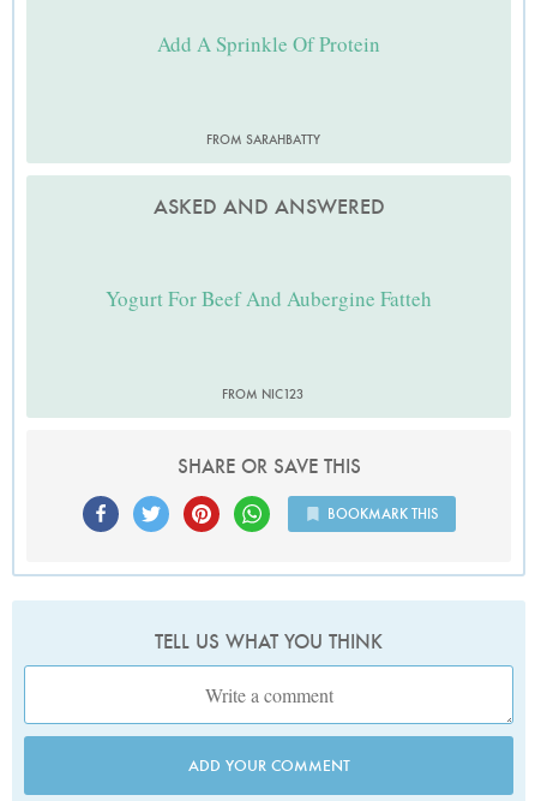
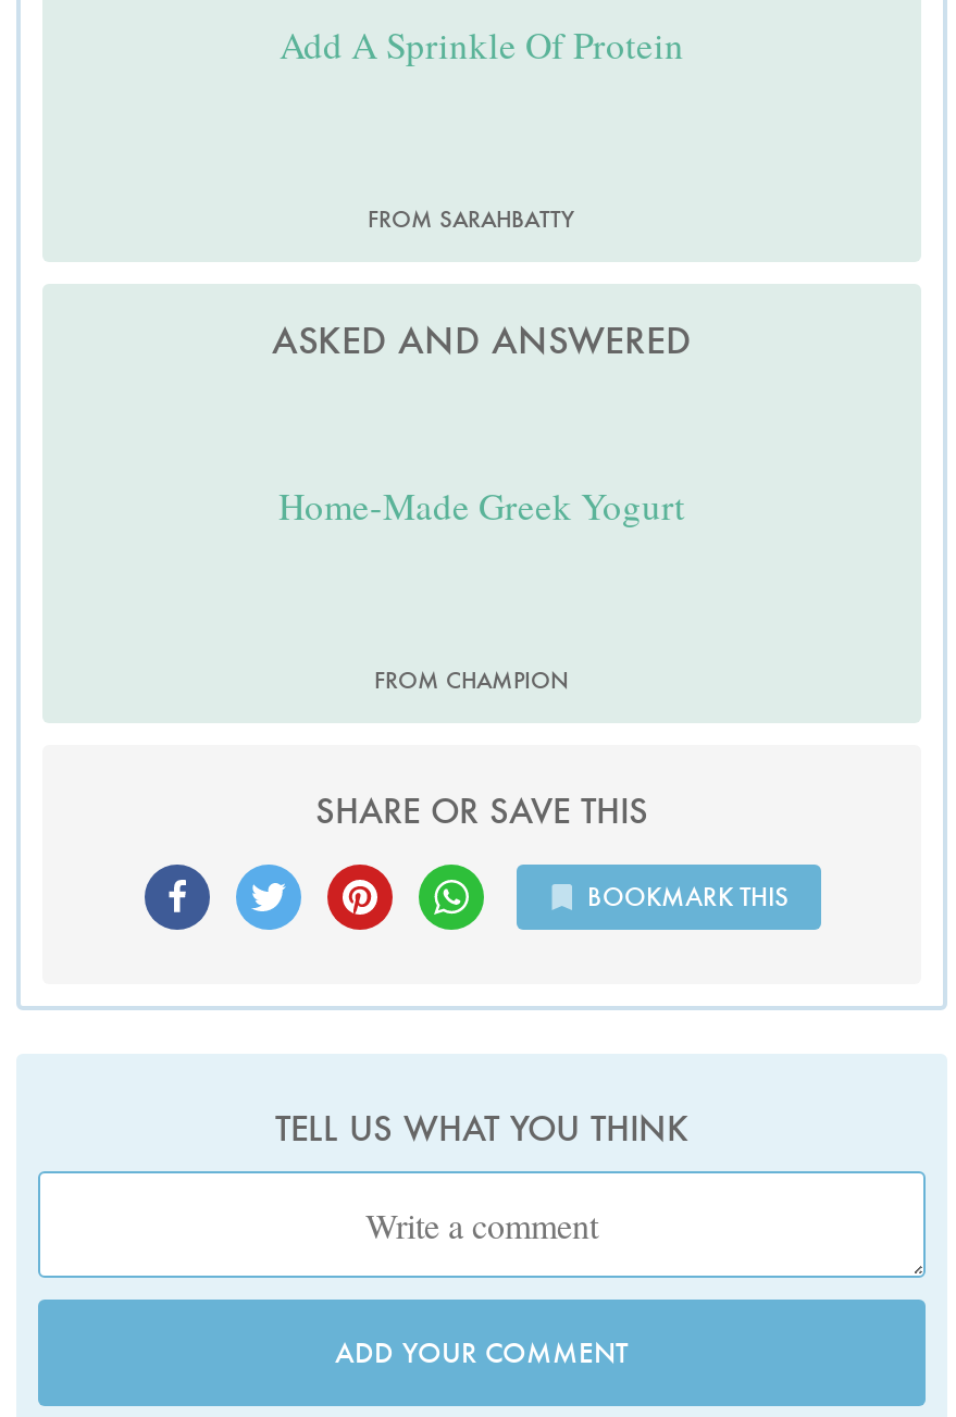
[106,284,432,312] Yogurt For Beef And Aubergine Fatteh -> [278,482,685,532] Home-Made Greek Yogurt
[222,386,303,402] FROM NIC123 -> [374,666,568,696] FROM CHAMPION

